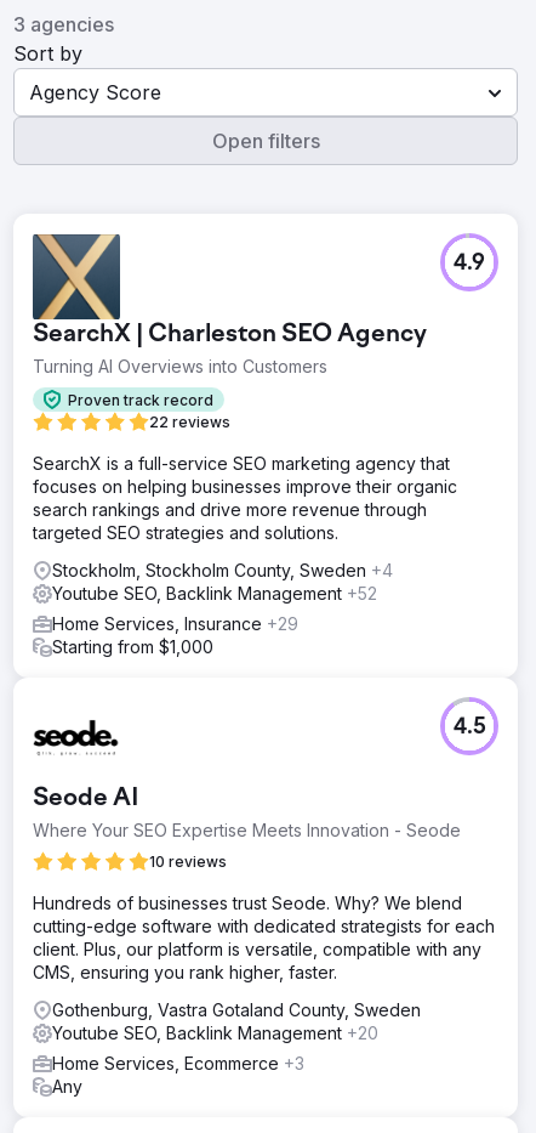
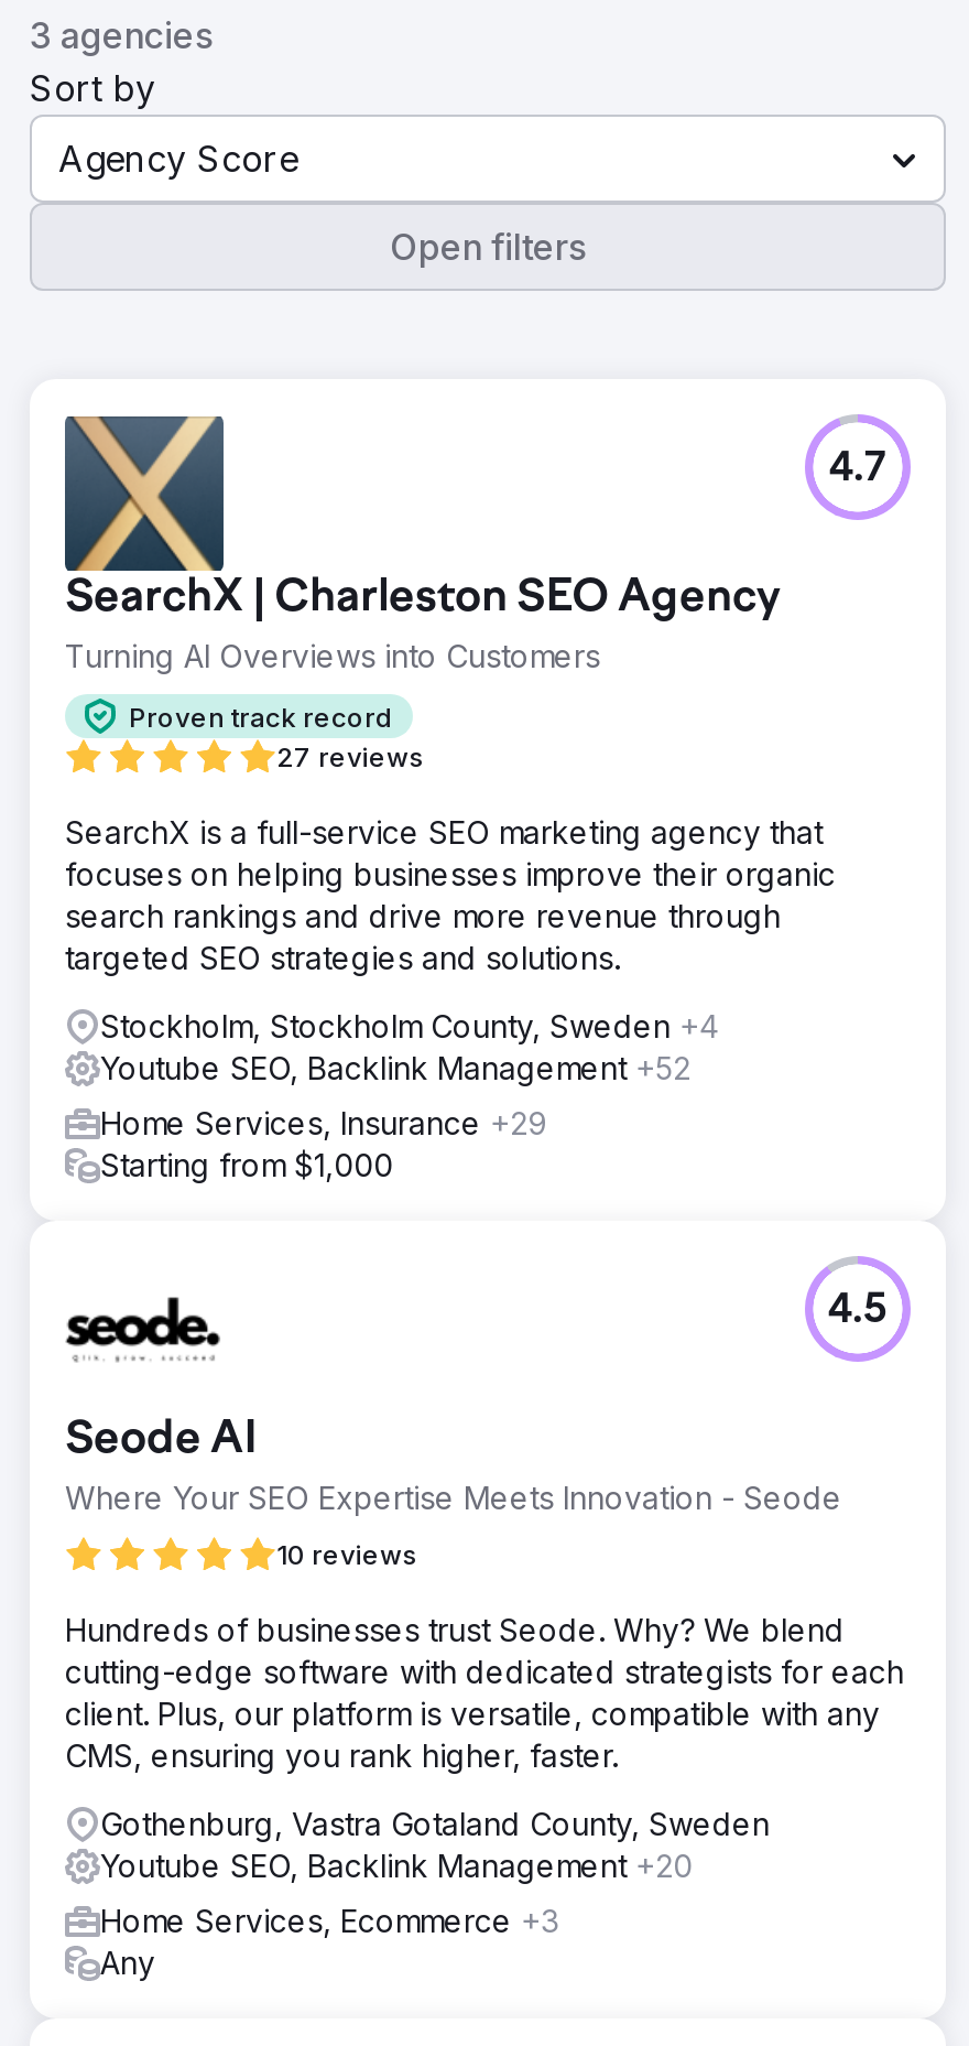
[454,253,485,276] 4.9 -> [829,450,886,491] 4.7
[149,413,230,431] 22 reviews -> [276,740,424,773] 27 reviews

